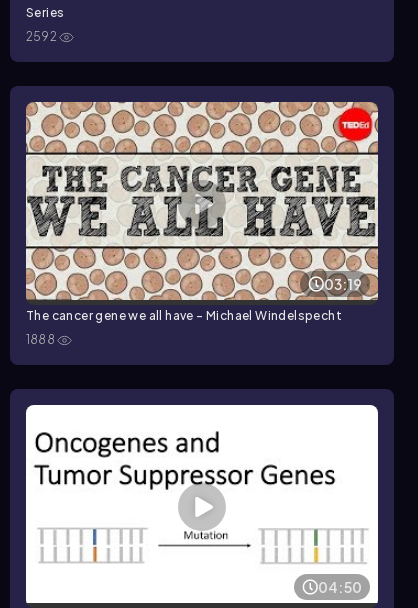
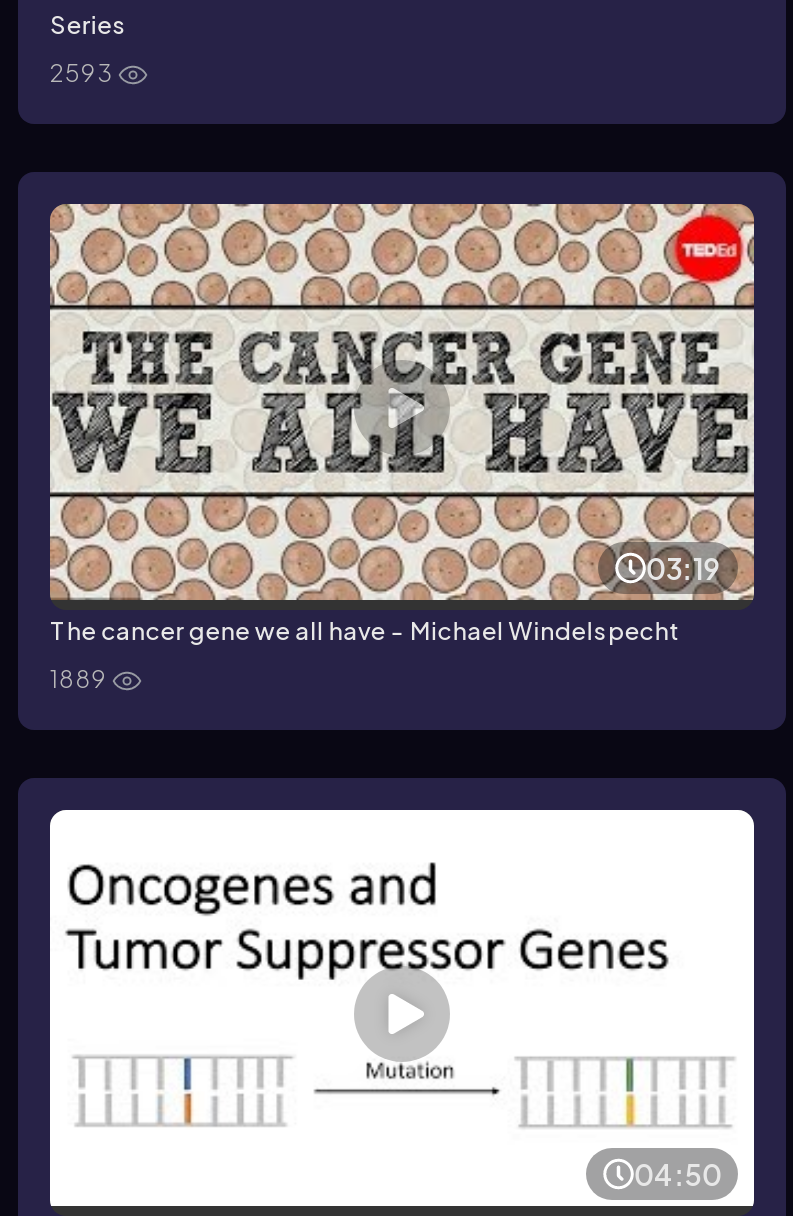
[26,29,57,44] 2592 -> [50,58,114,88] 2593
[26,332,55,347] 1888 -> [50,664,108,694] 1889

